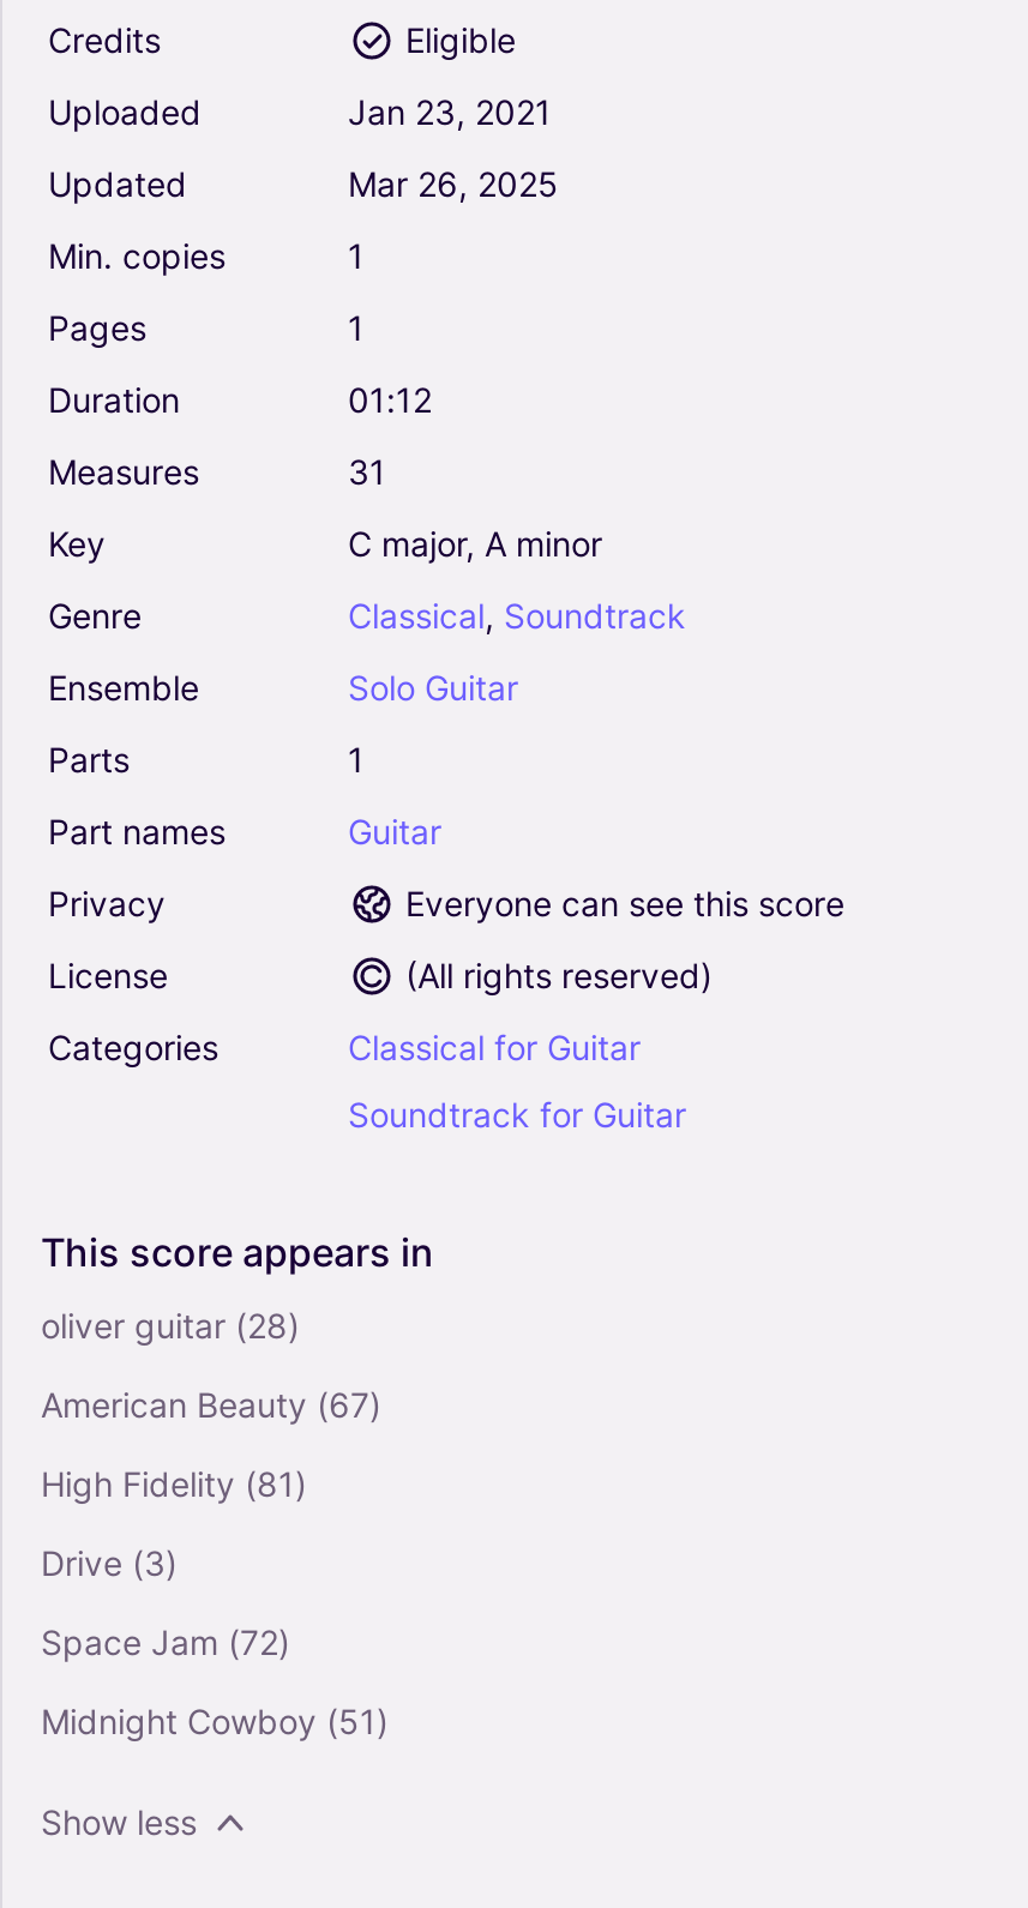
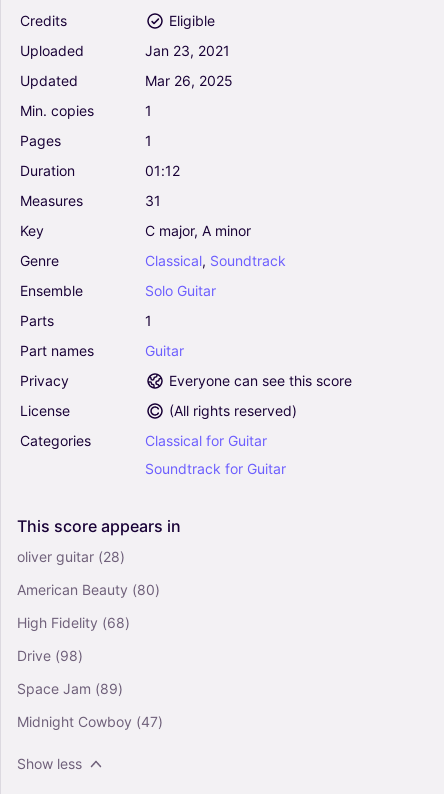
[41,1383,381,1424] American Beauty (67) -> [17,581,160,598] American Beauty (80)
[41,1463,307,1503] High Fidelity (81) -> [17,614,130,631] High Fidelity (68)
[41,1542,178,1583] Drive (3) -> [17,647,83,664] Drive (98)
[41,1621,290,1662] Space Jam (72) -> [17,680,123,697] Space Jam (89)
[41,1700,389,1741] Midnight Cowboy (51) -> [17,713,163,730] Midnight Cowboy (47)

